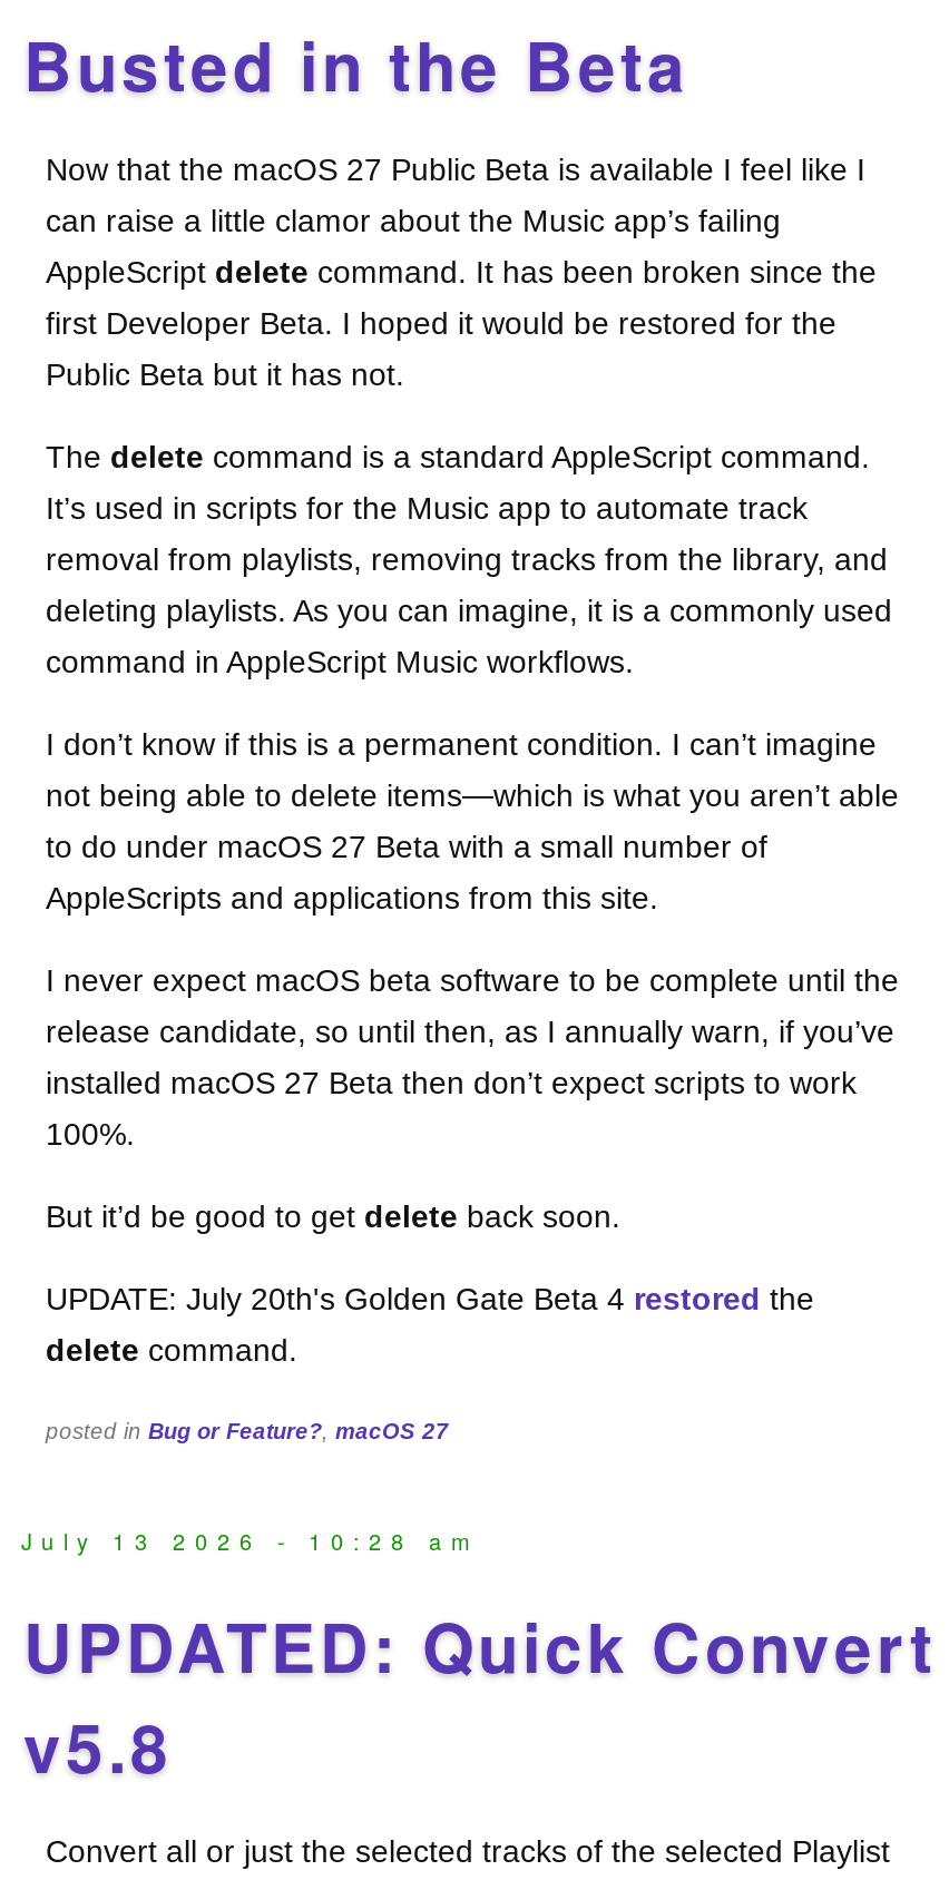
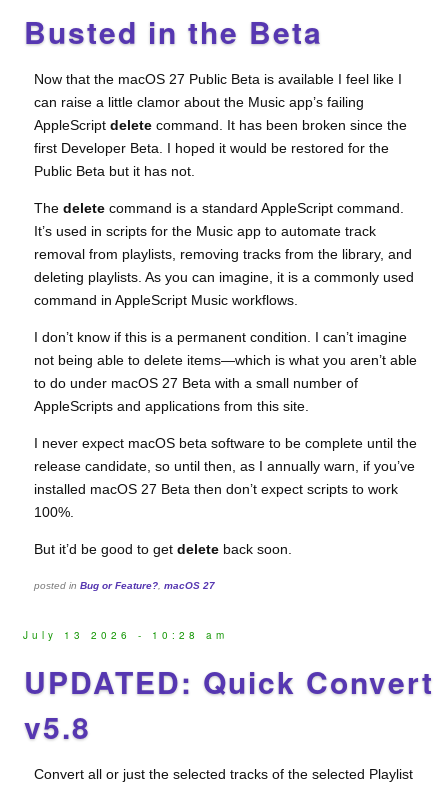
[46,1282,814,1369] UPDATE: July 20th's Golden Gate Beta 4 restored the | delete command. -> none

